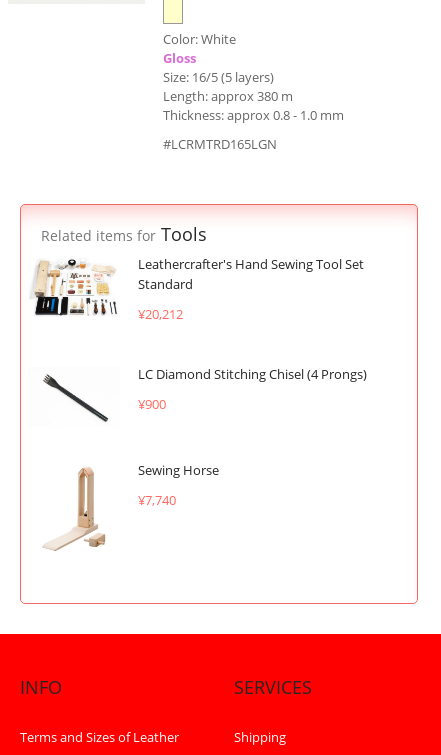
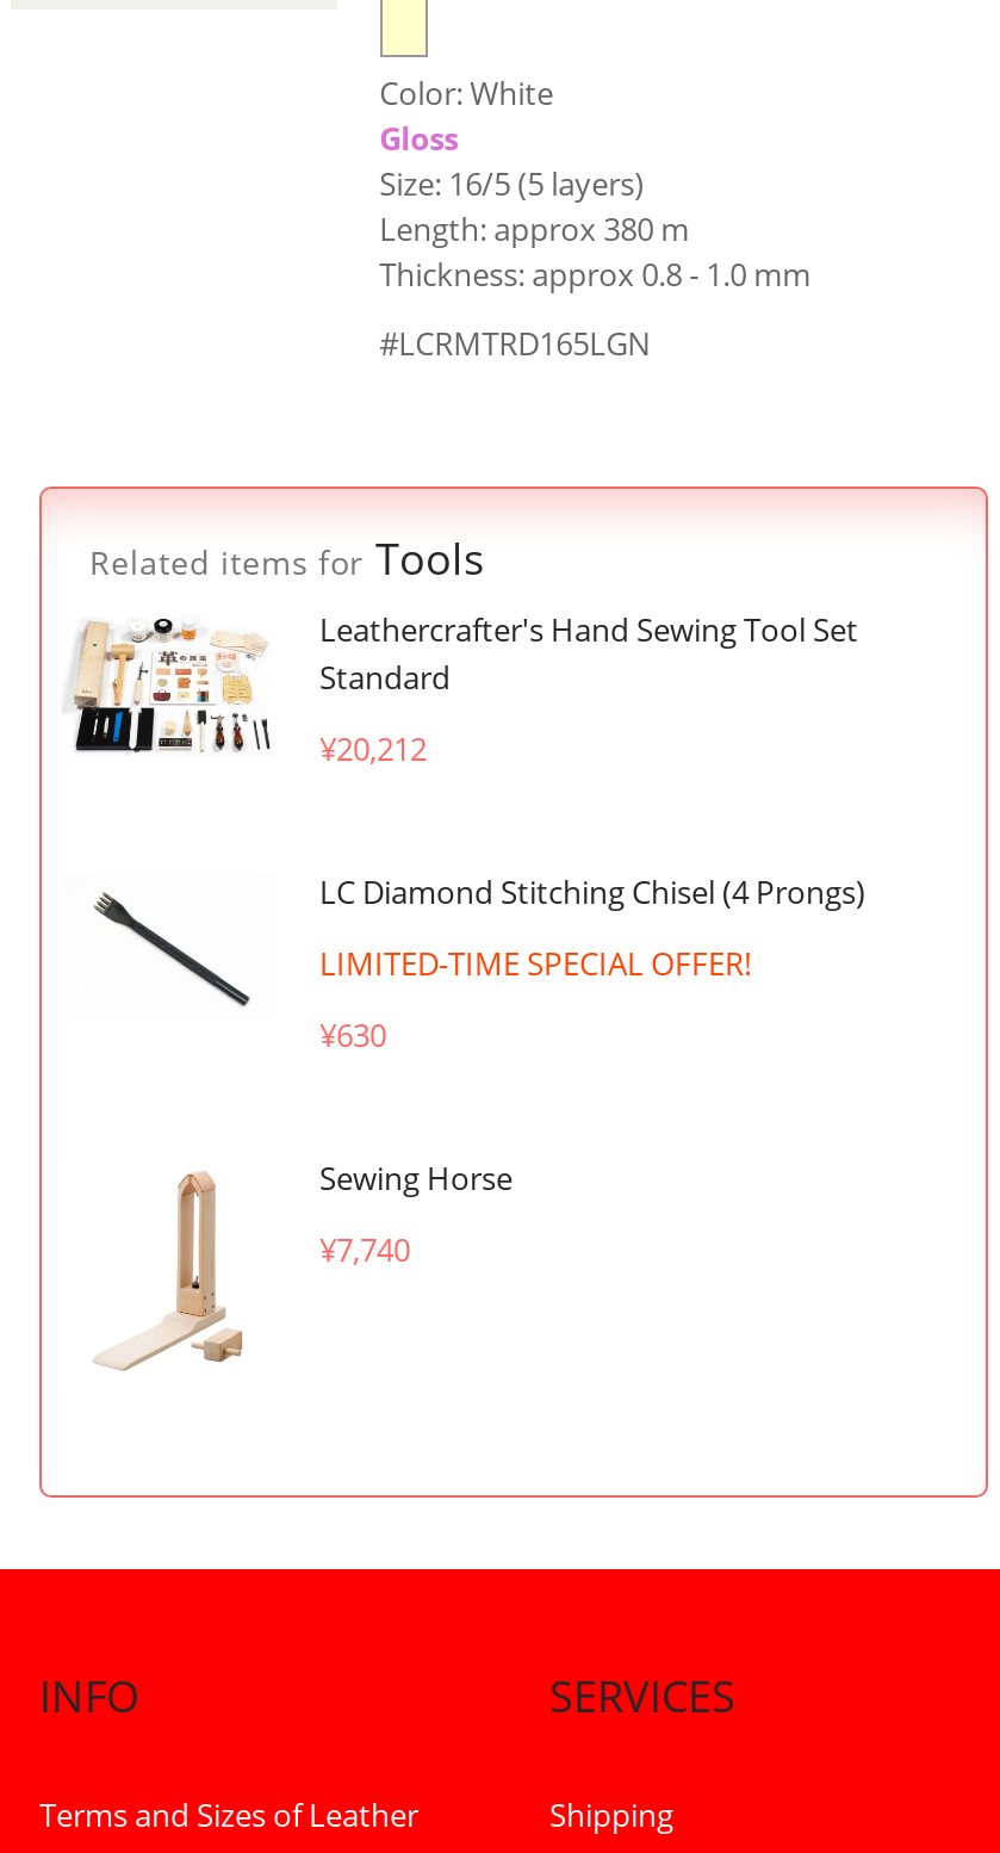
[137,395,165,413] ¥900 -> [319,941,751,1056] LIMITED-TIME SPECIAL OFFER! | ¥630

